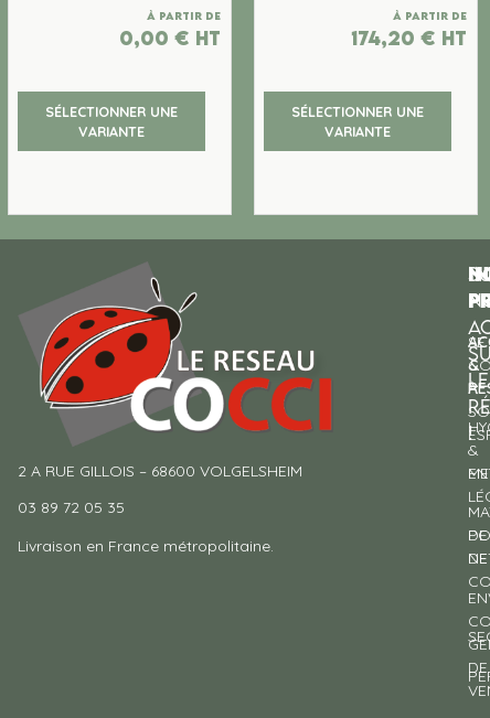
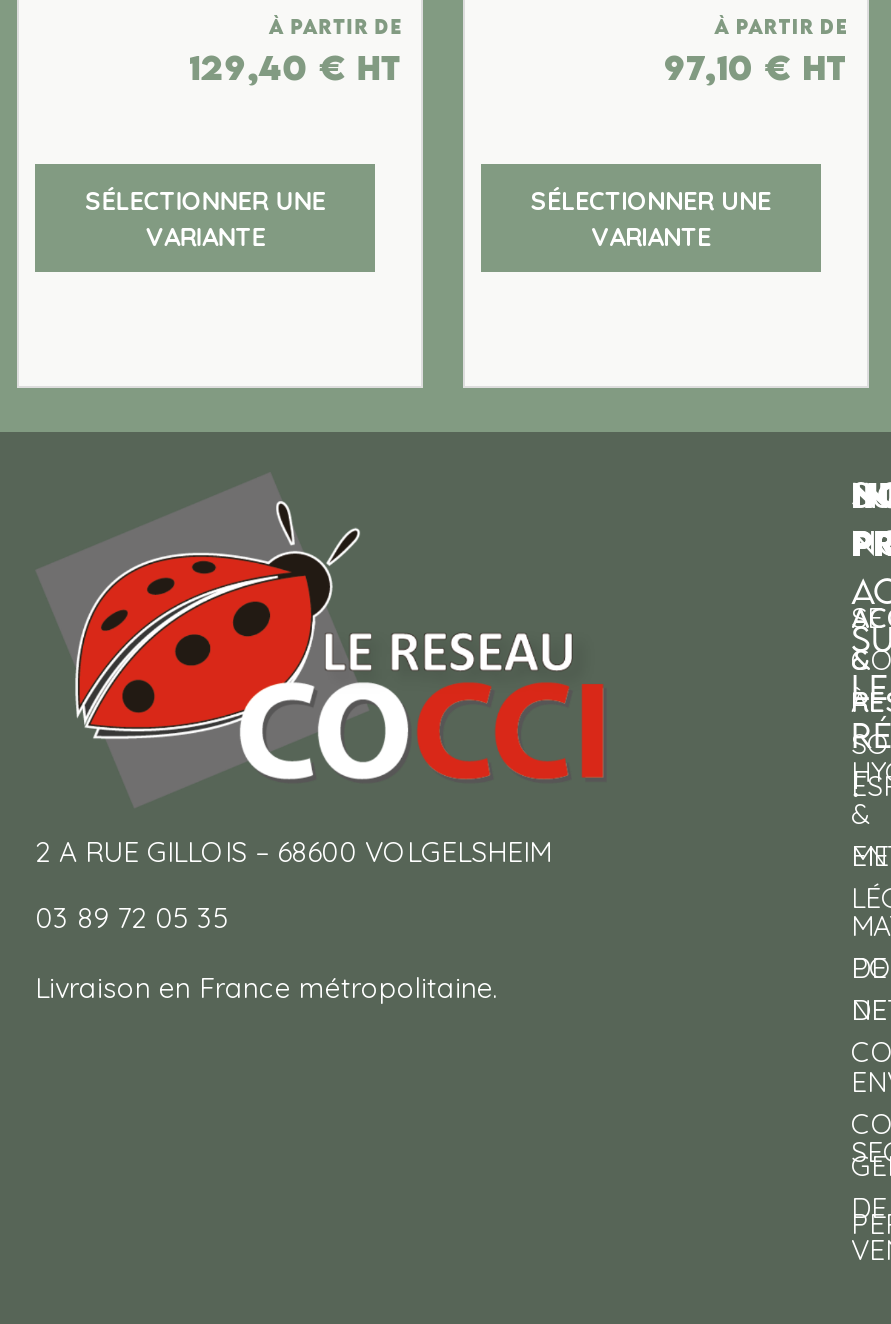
[119,26,221,49] 0,00 €ht -> [189,45,403,87] 129,40 €ht
[350,26,466,49] 174,20 €ht -> [664,45,848,87] 97,10 €ht

